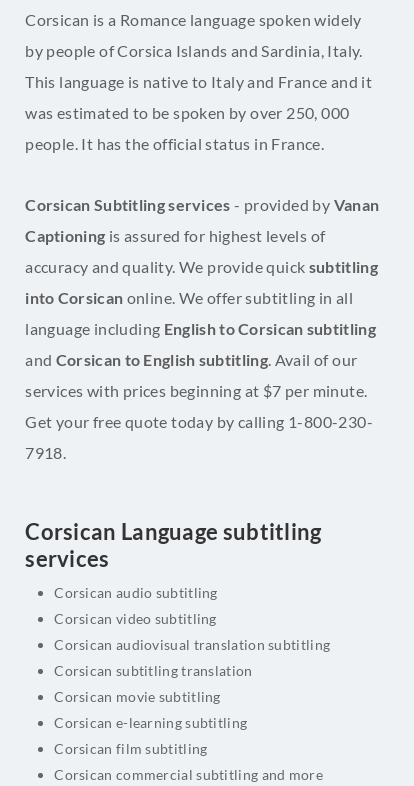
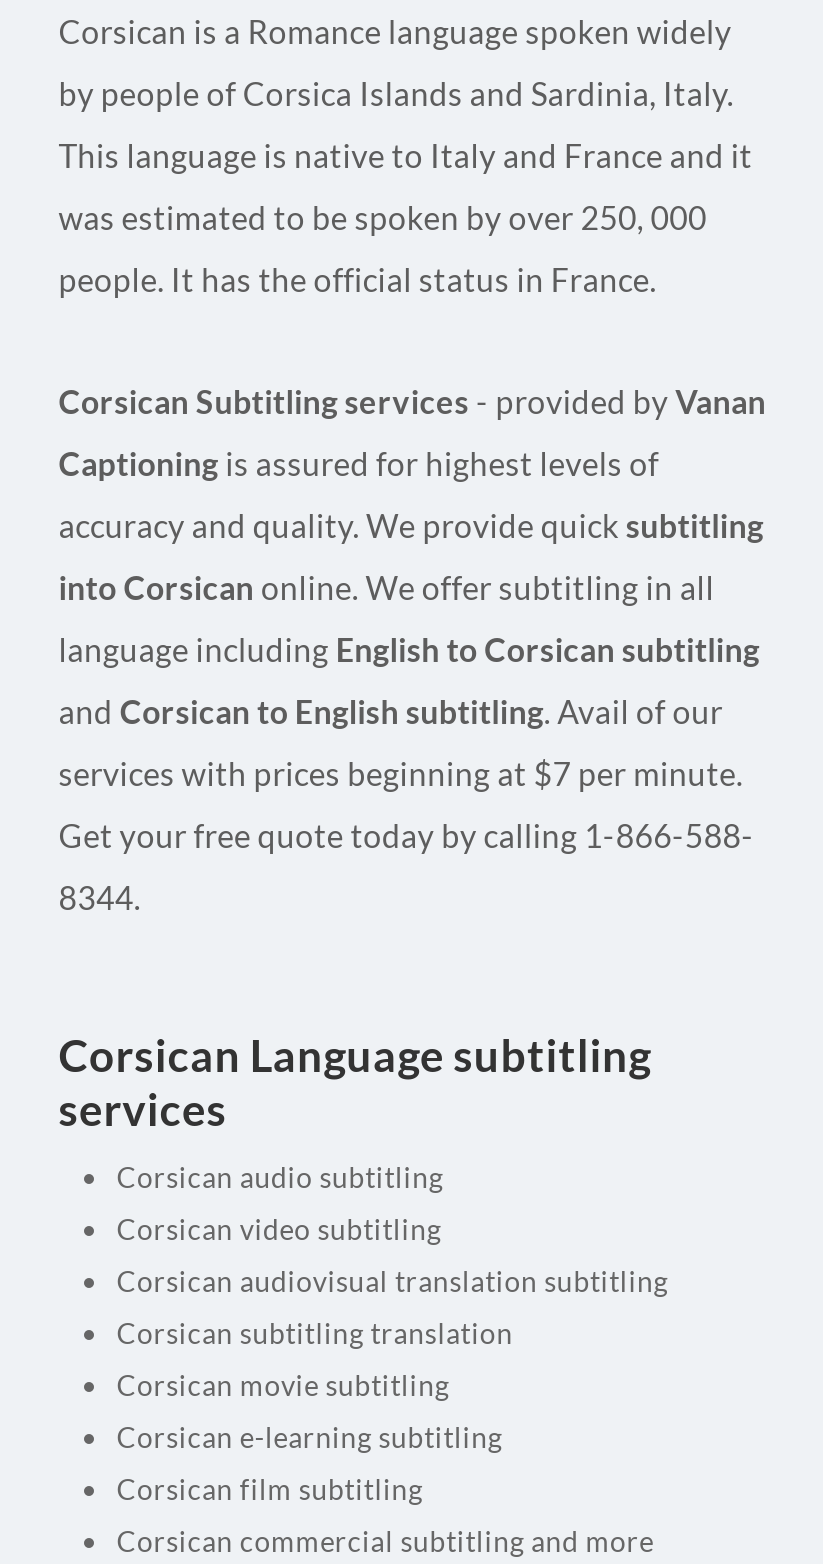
[25,412,373,431] Get your free quote today by calling 1-800-230- -> [58,816,754,854] Get your free quote today by calling 1-866-588-
[25,443,66,462] 7918. -> [58,878,140,916] 8344.

